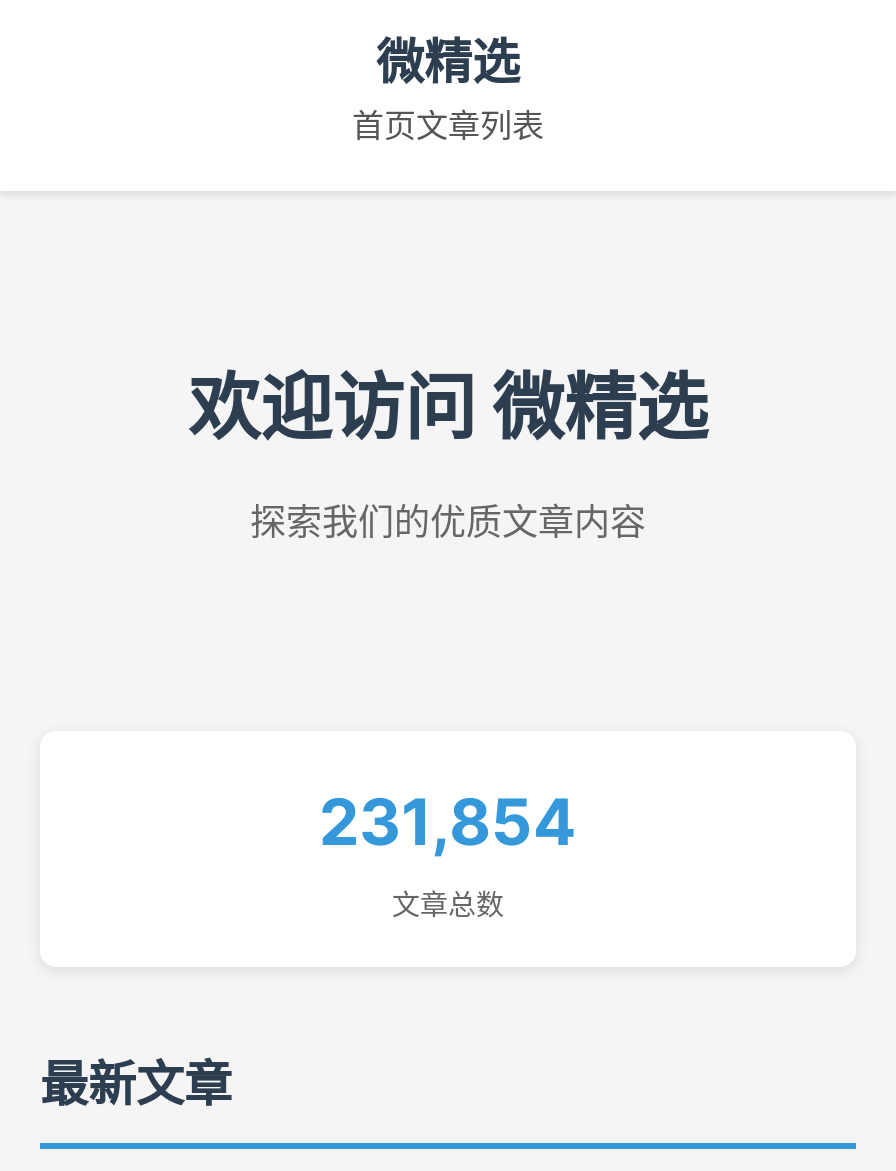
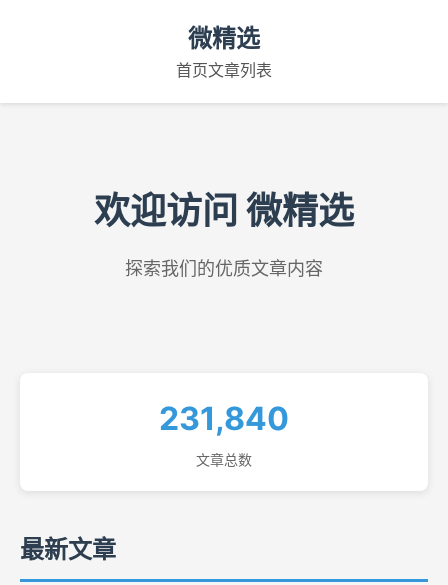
[319,783,577,861] 231,854 -> [159,399,289,438] 231,840

